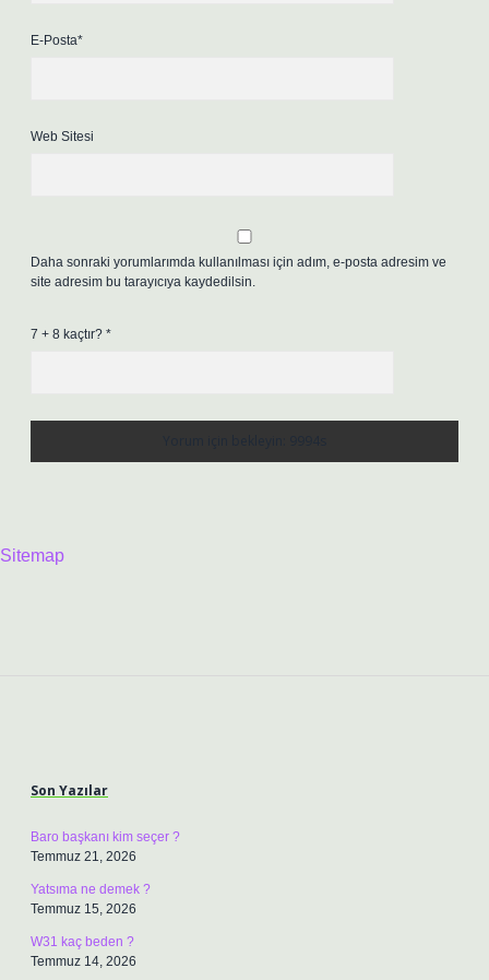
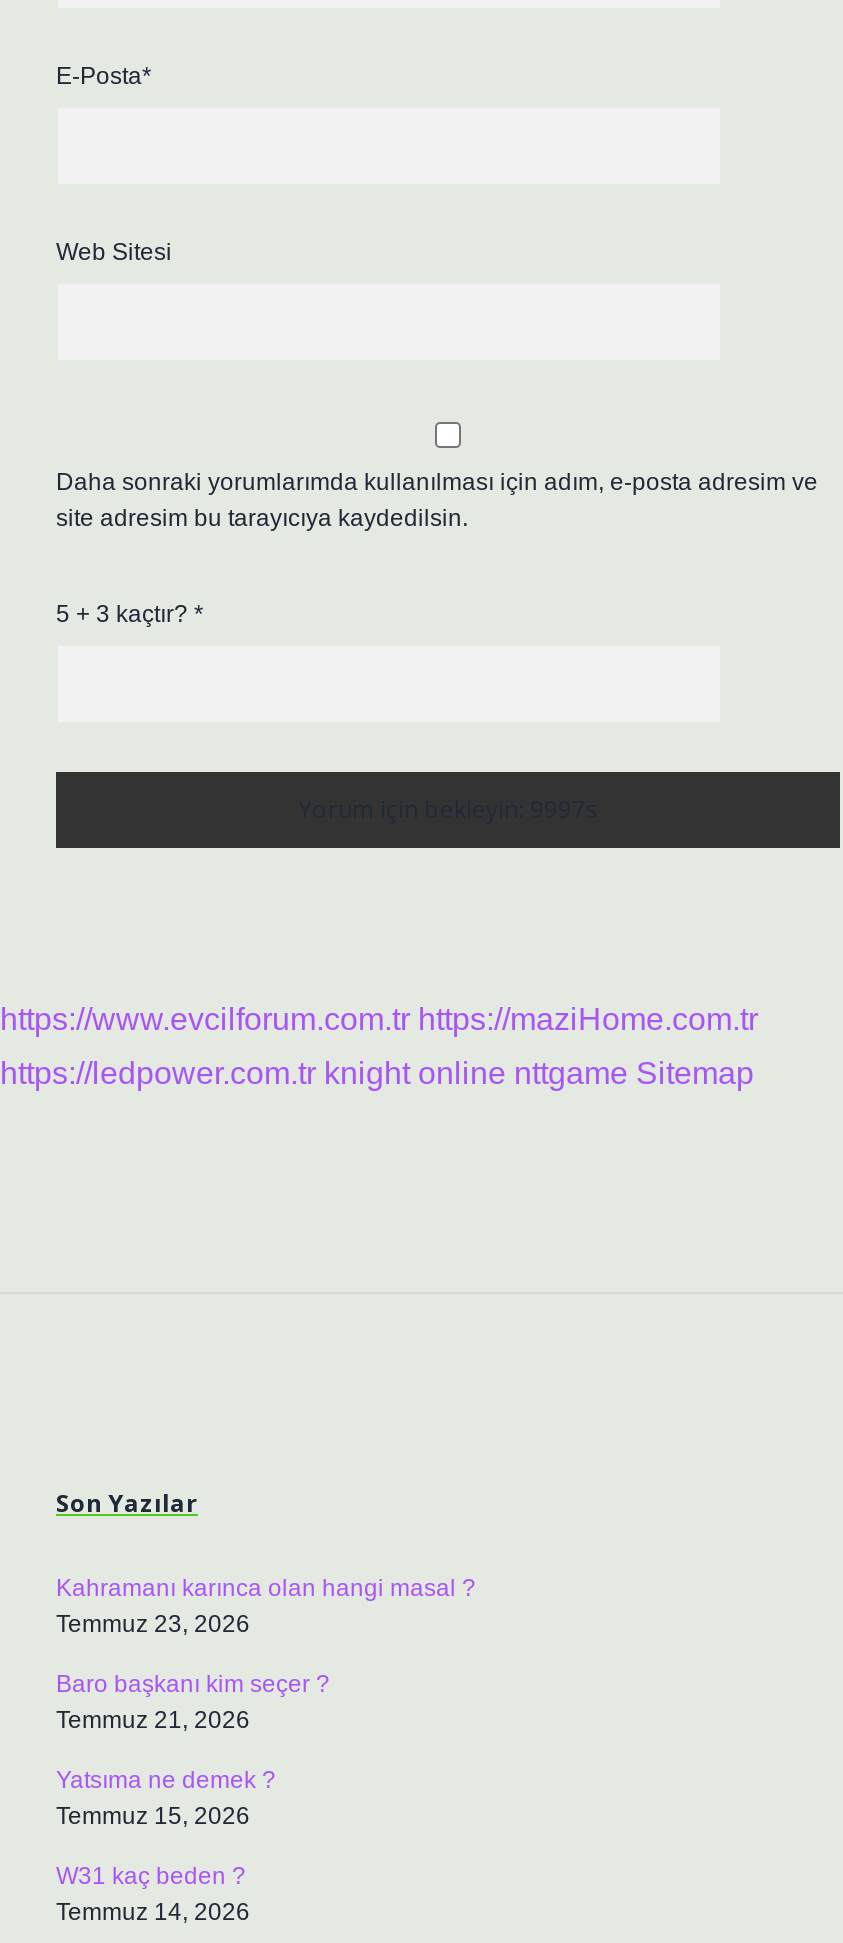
[31,327,111,342] 7 + 8 kaçtır? * -> [56,600,204,628] 5 + 3 kaçtır? *
[0,546,64,565] Sitemap -> [0,1002,758,1090] https://www.evcilforum.com.tr https://maziHome.com.tr | https://ledpower.com.tr knight online nttgame Sitemap
none -> [56,1574,476,1638] Kahramanı karınca olan hangi masal ? | Temmuz 23, 2026

